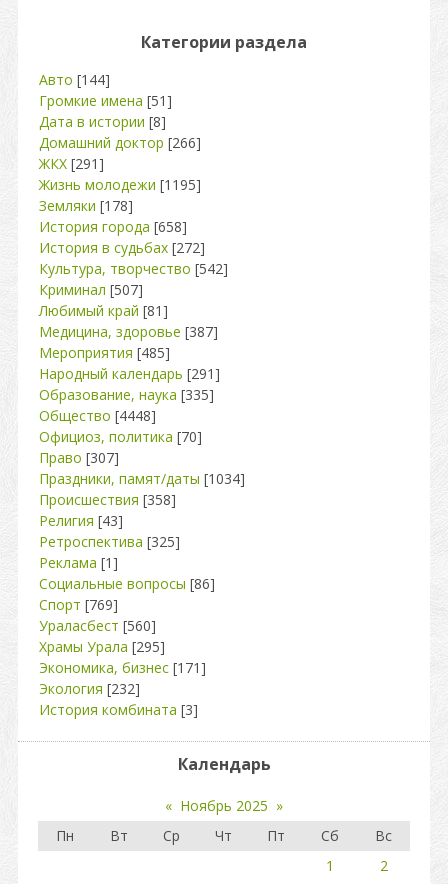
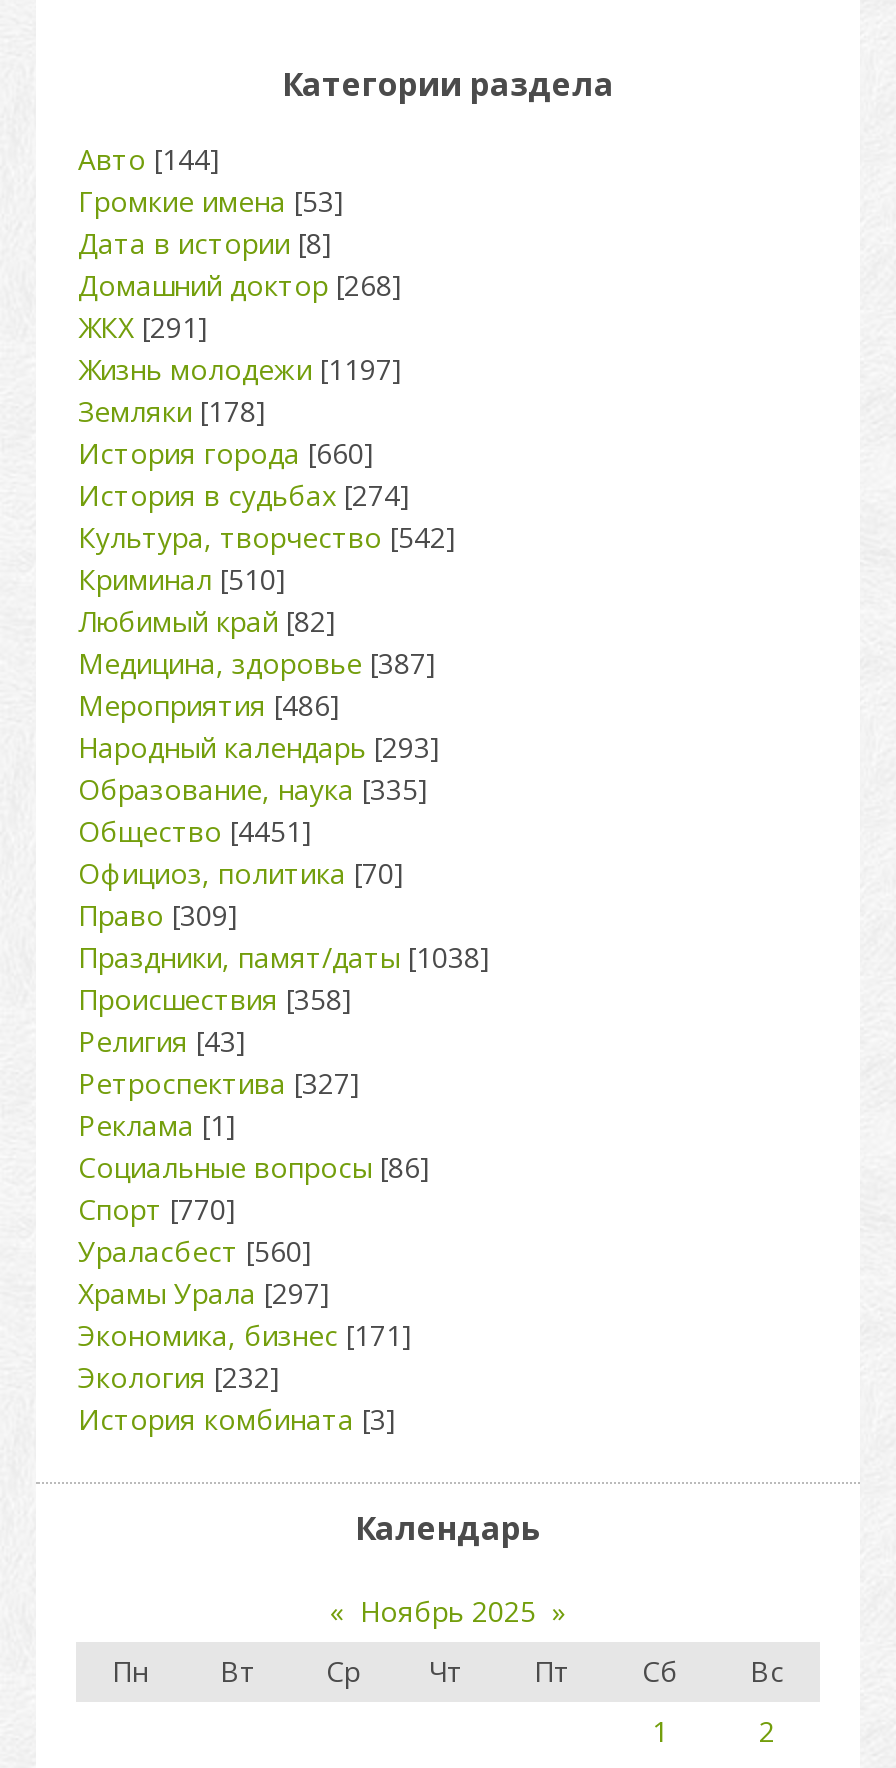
[39,91,172,110] Громкие имена [51] -> [78,182,344,220] Громкие имена [53]
[39,133,201,152] Домашний доктор [266] -> [78,266,402,304] Домашний доктор [268]
[39,175,201,194] Жизнь молодежи [1195] -> [78,350,402,388] Жизнь молодежи [1197]
[39,217,187,236] История города [658] -> [78,434,374,472] История города [660]
[39,238,205,257] История в судьбах [272] -> [78,476,410,514] История в судьбах [274]
[39,280,143,299] Криминал [507] -> [78,560,286,598] Криминал [510]
[39,301,168,320] Любимый край [81] -> [78,602,336,640] Любимый край [82]
[39,343,170,362] Мероприятия [485] -> [78,686,340,724] Мероприятия [486]
[39,364,220,383] Народный календарь [291] -> [78,728,440,766] Народный календарь [293]
[39,406,156,425] Общество [4448] -> [78,812,312,850] Общество [4451]
[39,448,119,467] Право [307] -> [78,896,238,934] Право [309]
[39,469,245,488] Праздники, памят/даты [1034] -> [78,938,490,976] Праздники, памят/даты [1038]
[39,532,180,551] Ретроспектива [325] -> [78,1064,360,1102] Ретроспектива [327]
[39,595,118,614] Спорт [769] -> [78,1190,236,1228] Спорт [770]
[39,637,165,656] Храмы Урала [295] -> [78,1274,330,1312] Храмы Урала [297]

